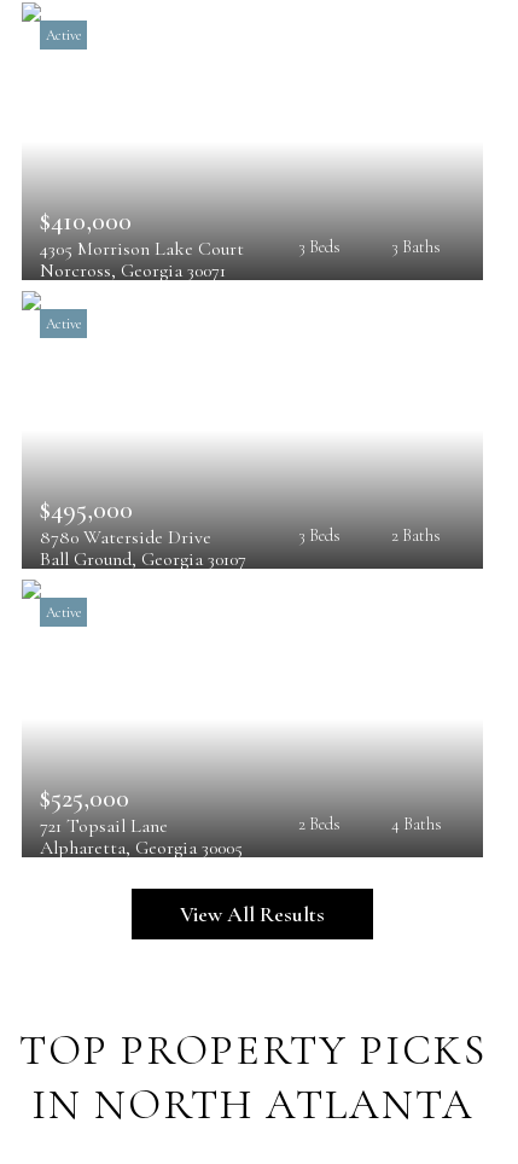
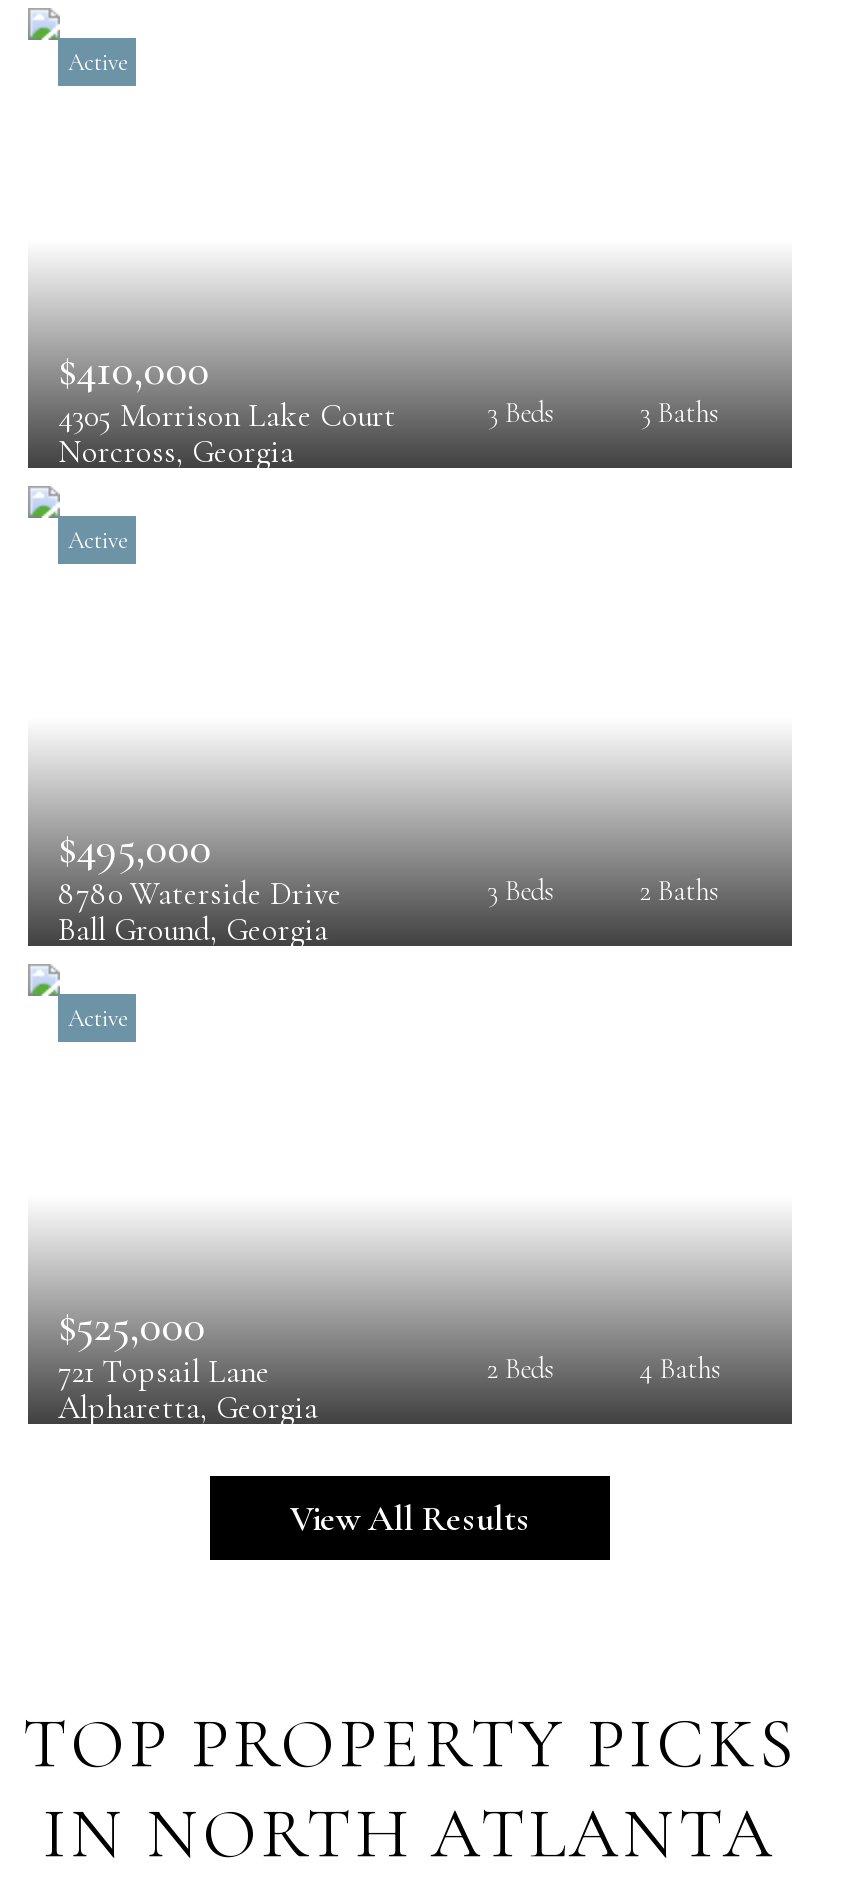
[40,258,226,282] Norcross, Georgia 30071 -> [58,432,294,472] Norcross, Georgia
[40,547,246,571] Ball Ground, Georgia 30107 -> [58,910,328,950] Ball Ground, Georgia
[40,835,243,859] Alpharetta, Georgia 30005 -> [58,1388,318,1428] Alpharetta, Georgia

